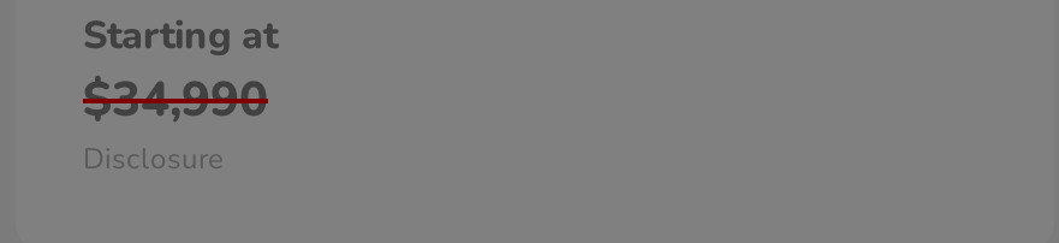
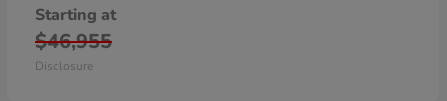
[83,68,268,133] $34,990 -> [35,28,112,55] $46,955

